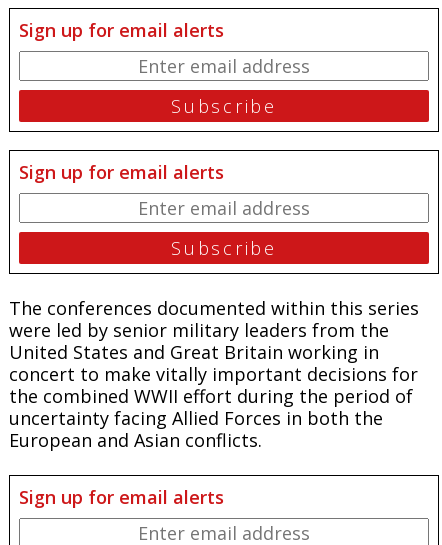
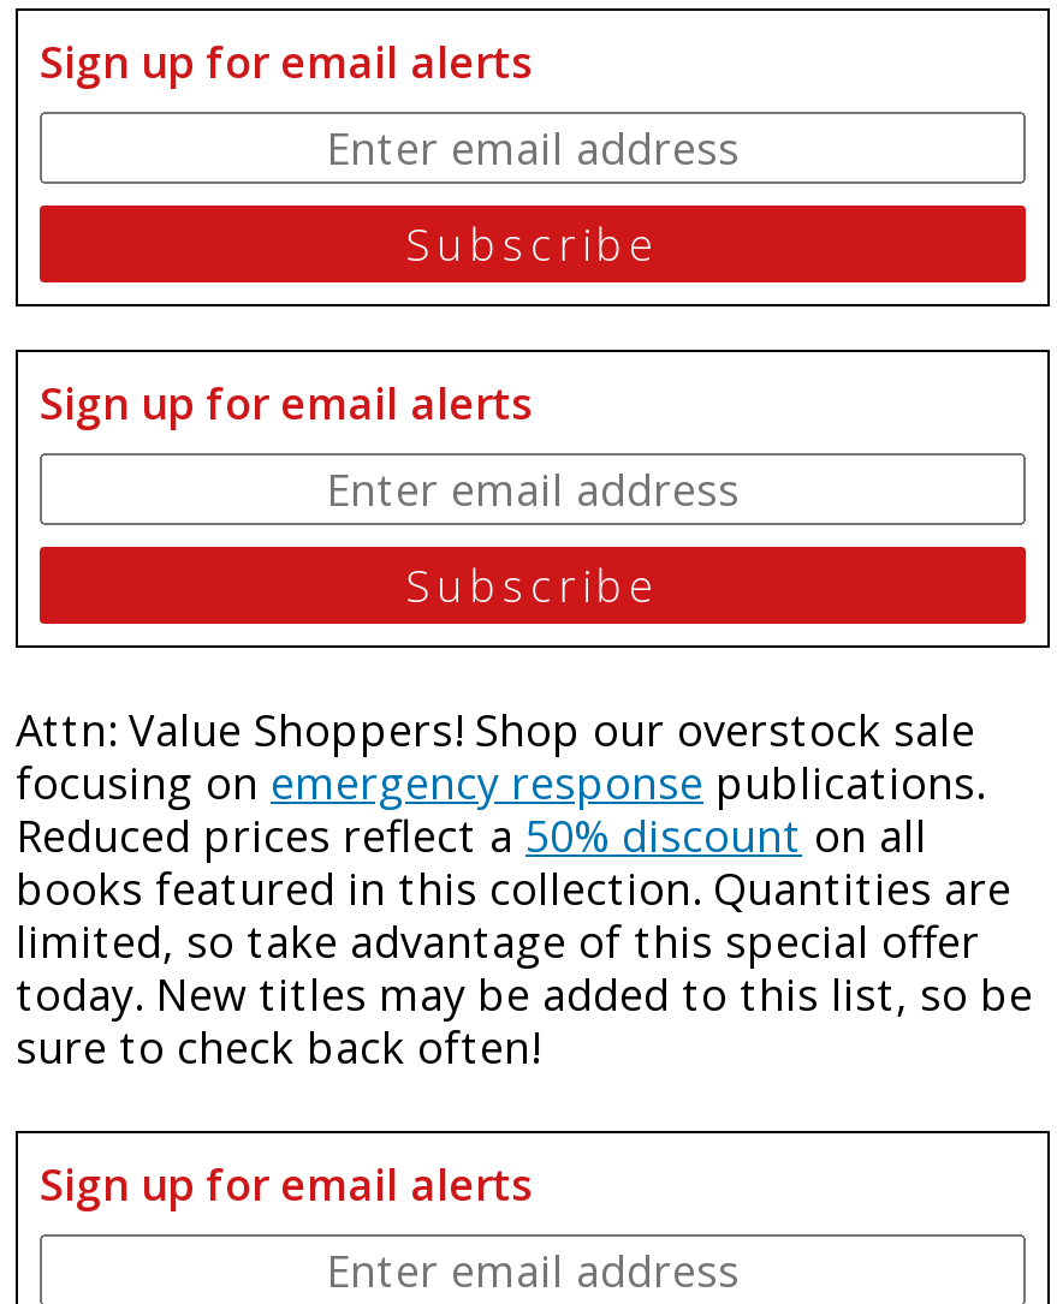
[9,296,419,452] The conferences documented within this series | were led by senior military leaders from the | United States and Great Britain working in | concert to make vitally important decisions for | the combined WWII effort during the period of | uncertainty facing Allied Forces in both the | European and Asian conflicts. -> [16,700,1033,1075] Attn: Value Shoppers! Shop our overstock sale | focusing on emergency response publications. | Reduced prices reflect a50% discount on all | books featured in this collection. Quantities are | limited, so take advantage of this special offer | today. New titles may be added to this list, so be | sure to check back often!

